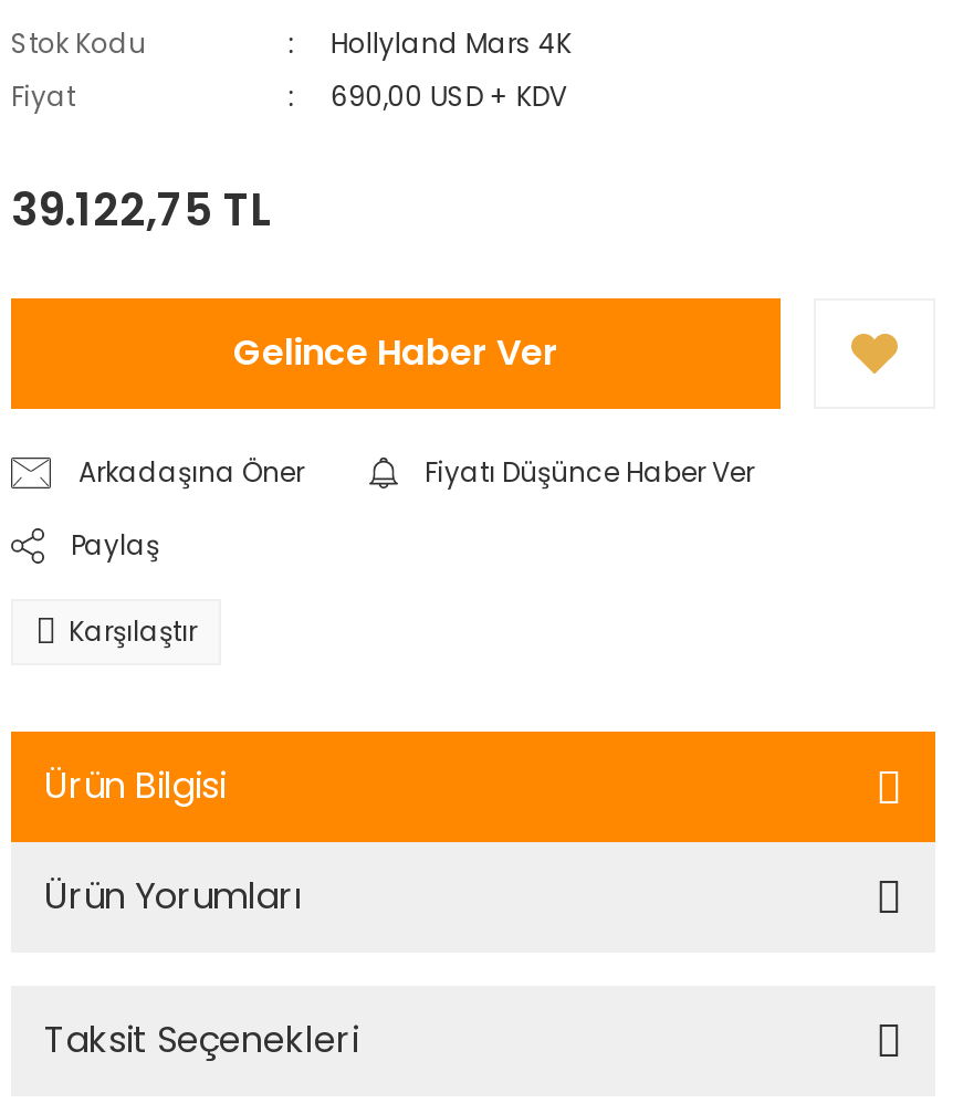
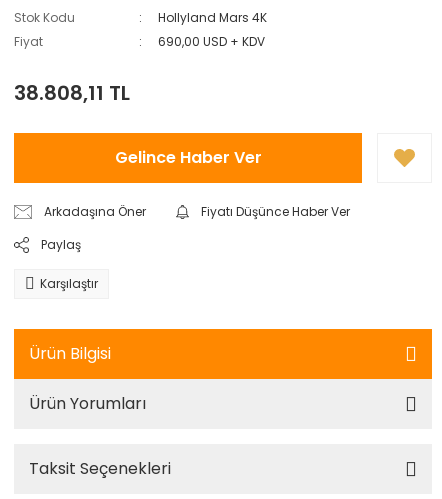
[11,179,270,241] 39.122,75 TL -> [14,79,130,107] 38.808,11 TL

